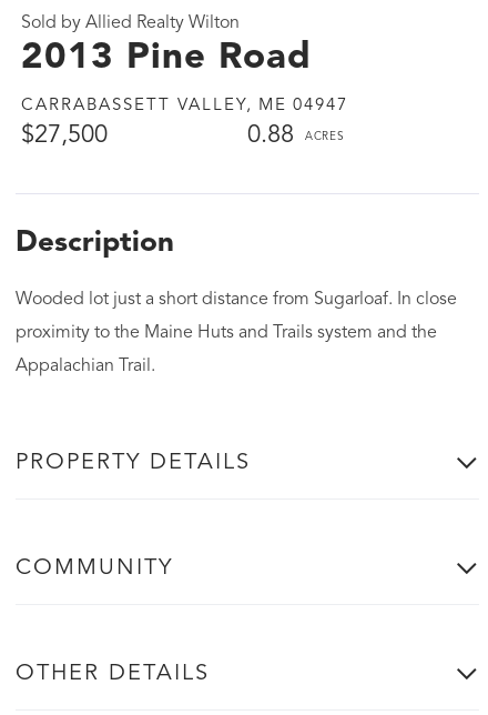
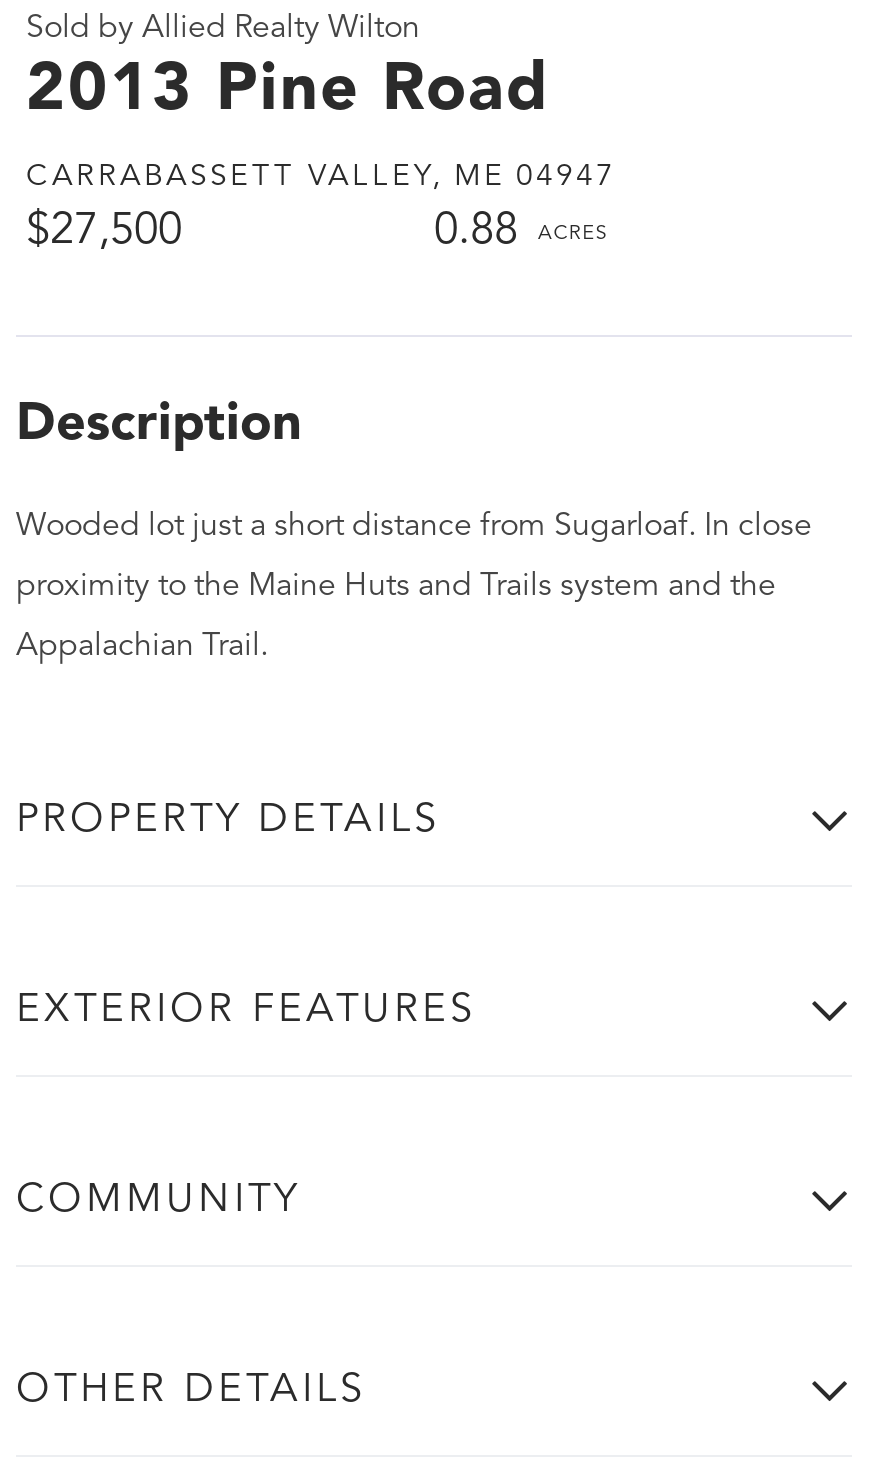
none -> [16,991,476,1031] EXTERIOR FEATURES

